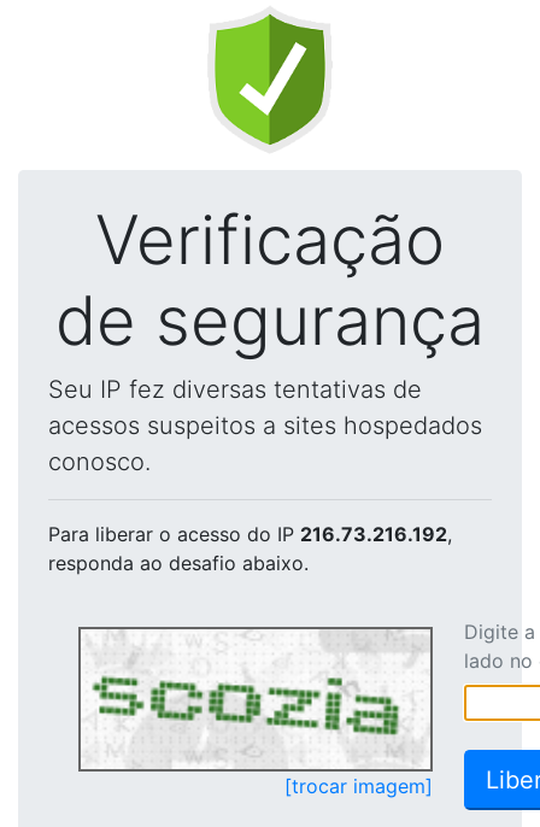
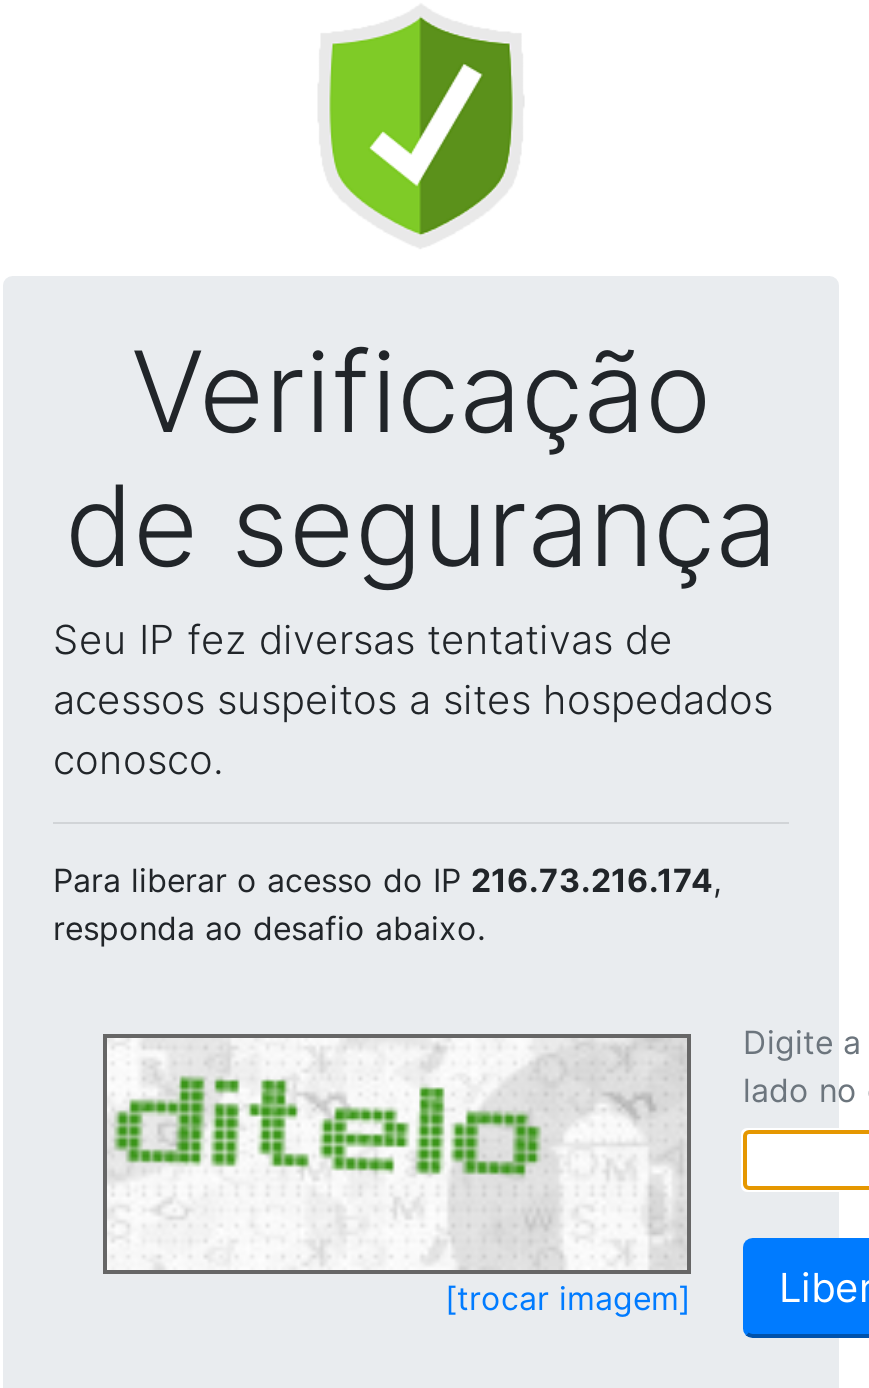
[48,522,452,546] Para liberar o acesso do IP 216.73.216.192, -> [53,860,721,900] Para liberar o acesso do IP 216.73.216.174,
[83,652,429,767] [image] -> [113,1074,683,1264] [image]

